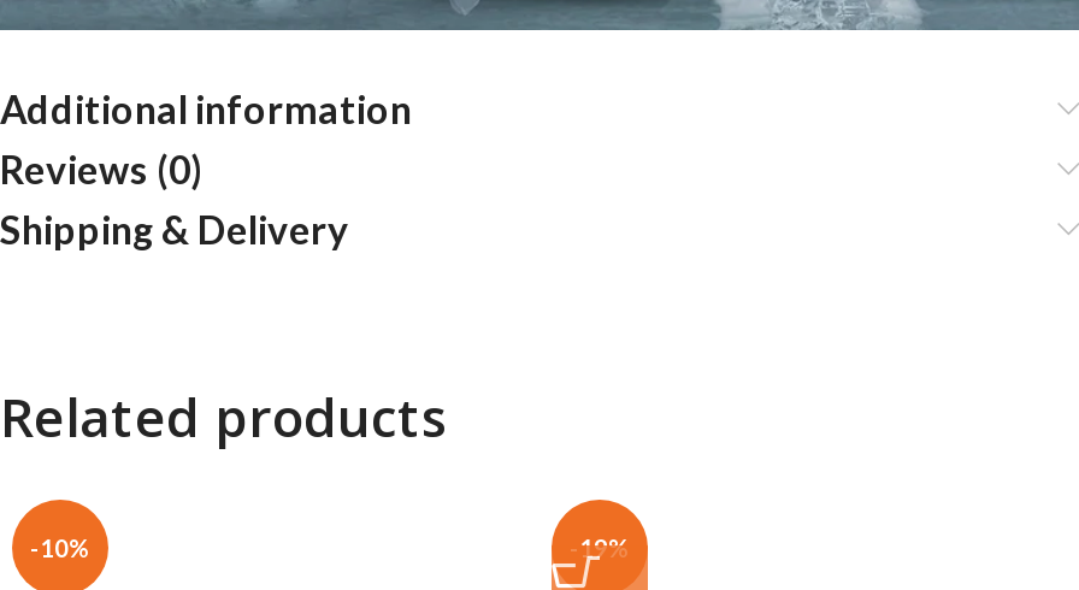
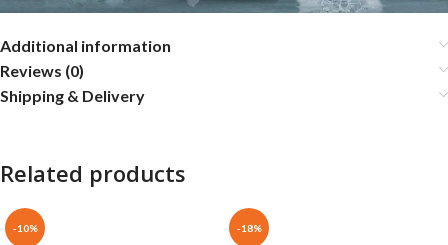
[570,534,630,563] -19% -> [236,222,261,234] -18%

